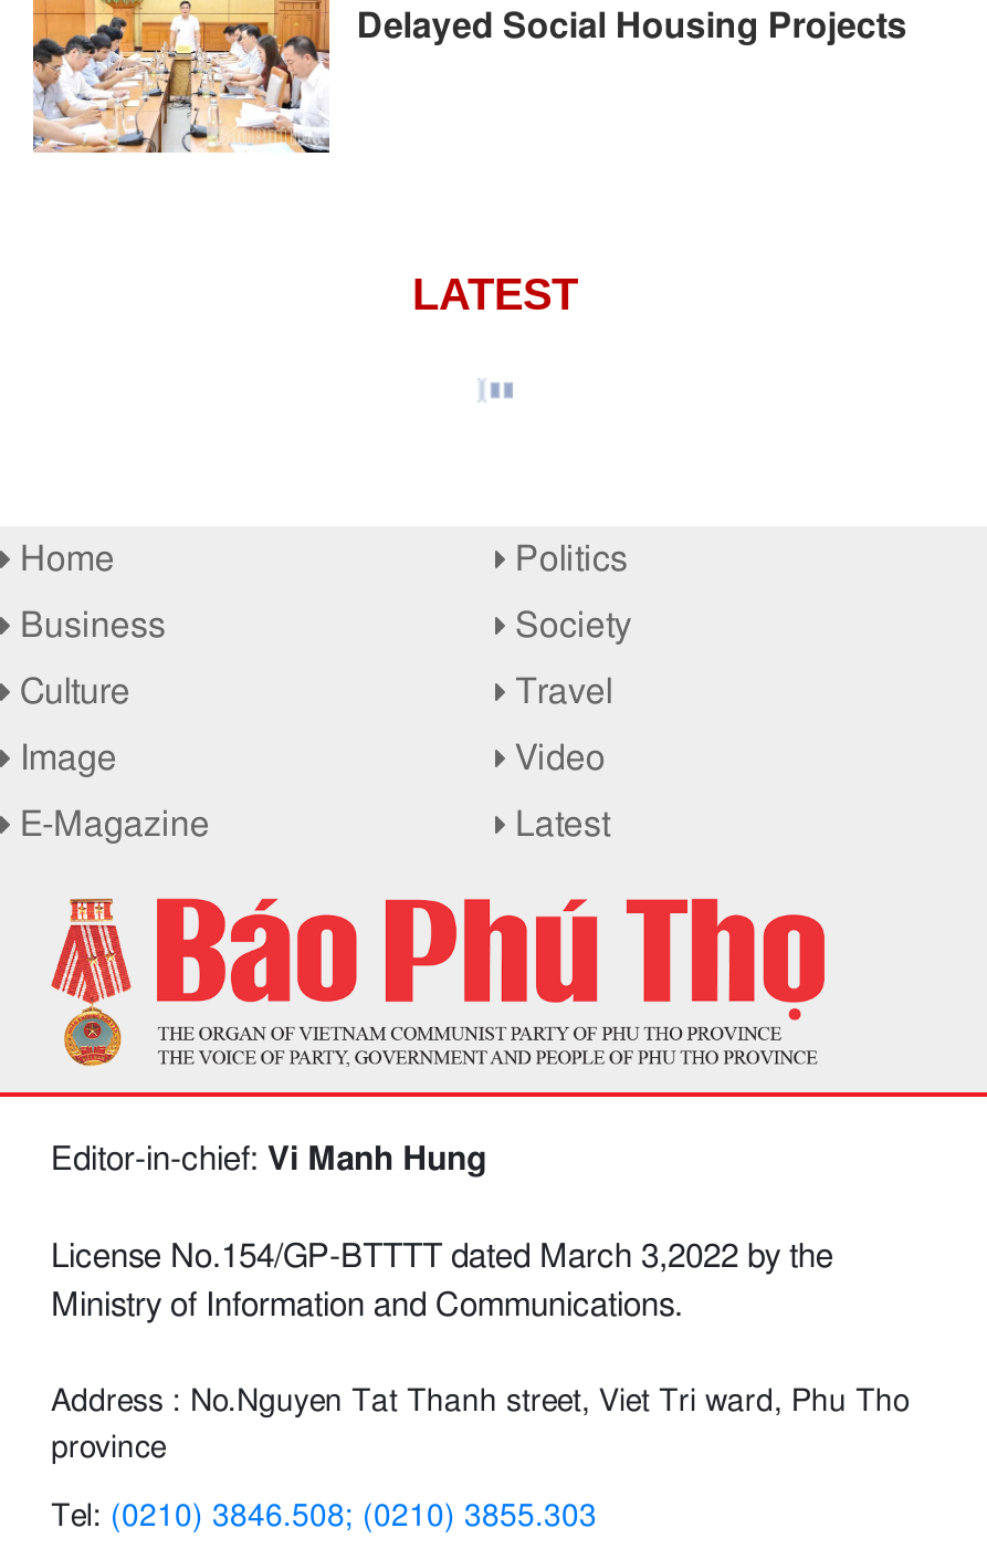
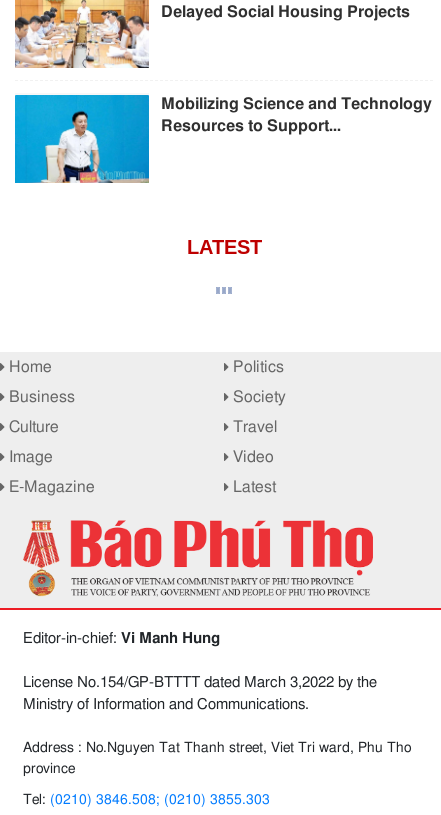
none -> [14,94,432,184] [image] | Mobilizing Science and Technology | Resources to Support...

